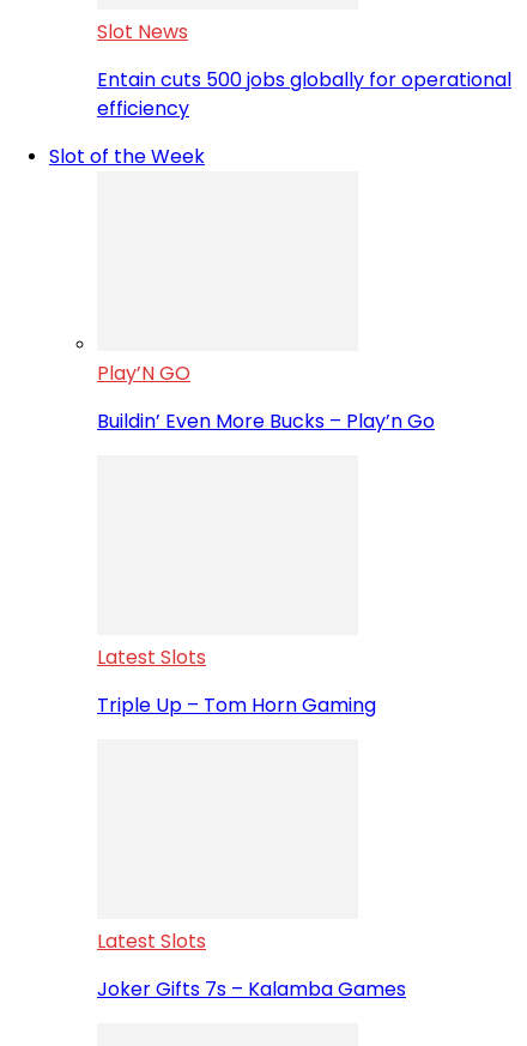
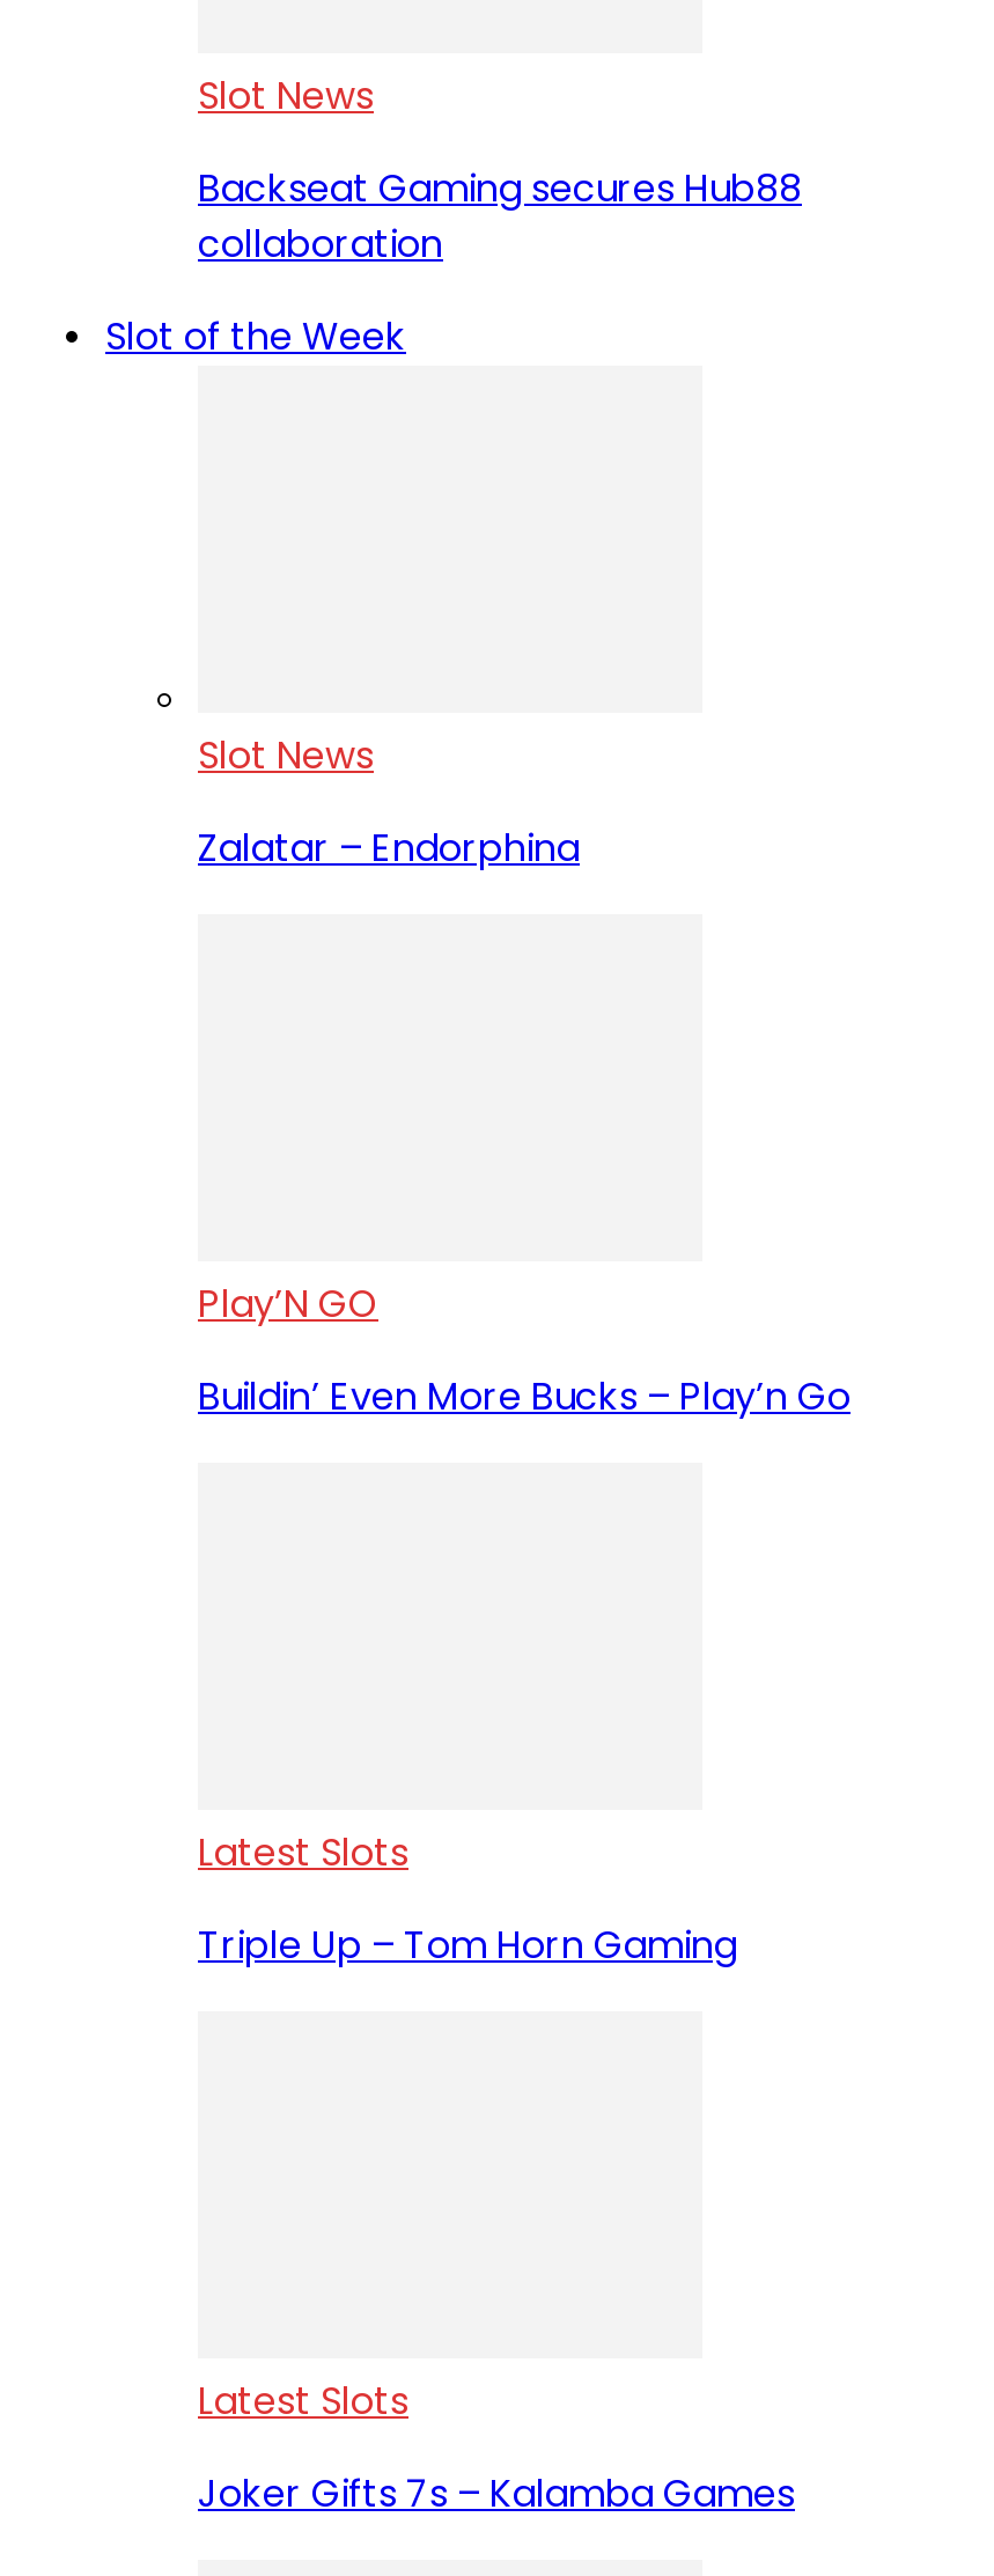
[97,66,511,122] Entain cuts 500 jobs globally for operational | efficiency -> [198,162,802,271] Backseat Gaming secures Hub88 | collaboration
none -> [198,729,580,875] Slot News | Zalatar – Endorphina

